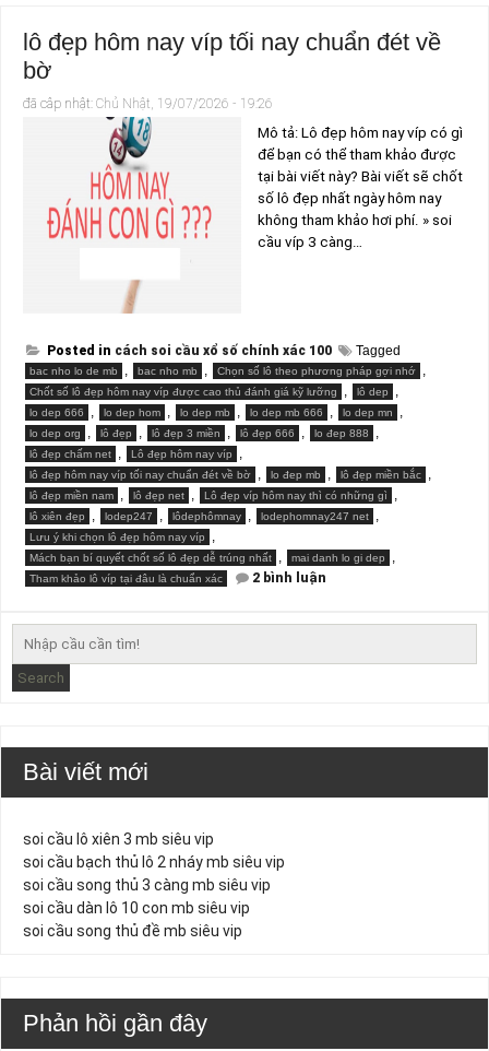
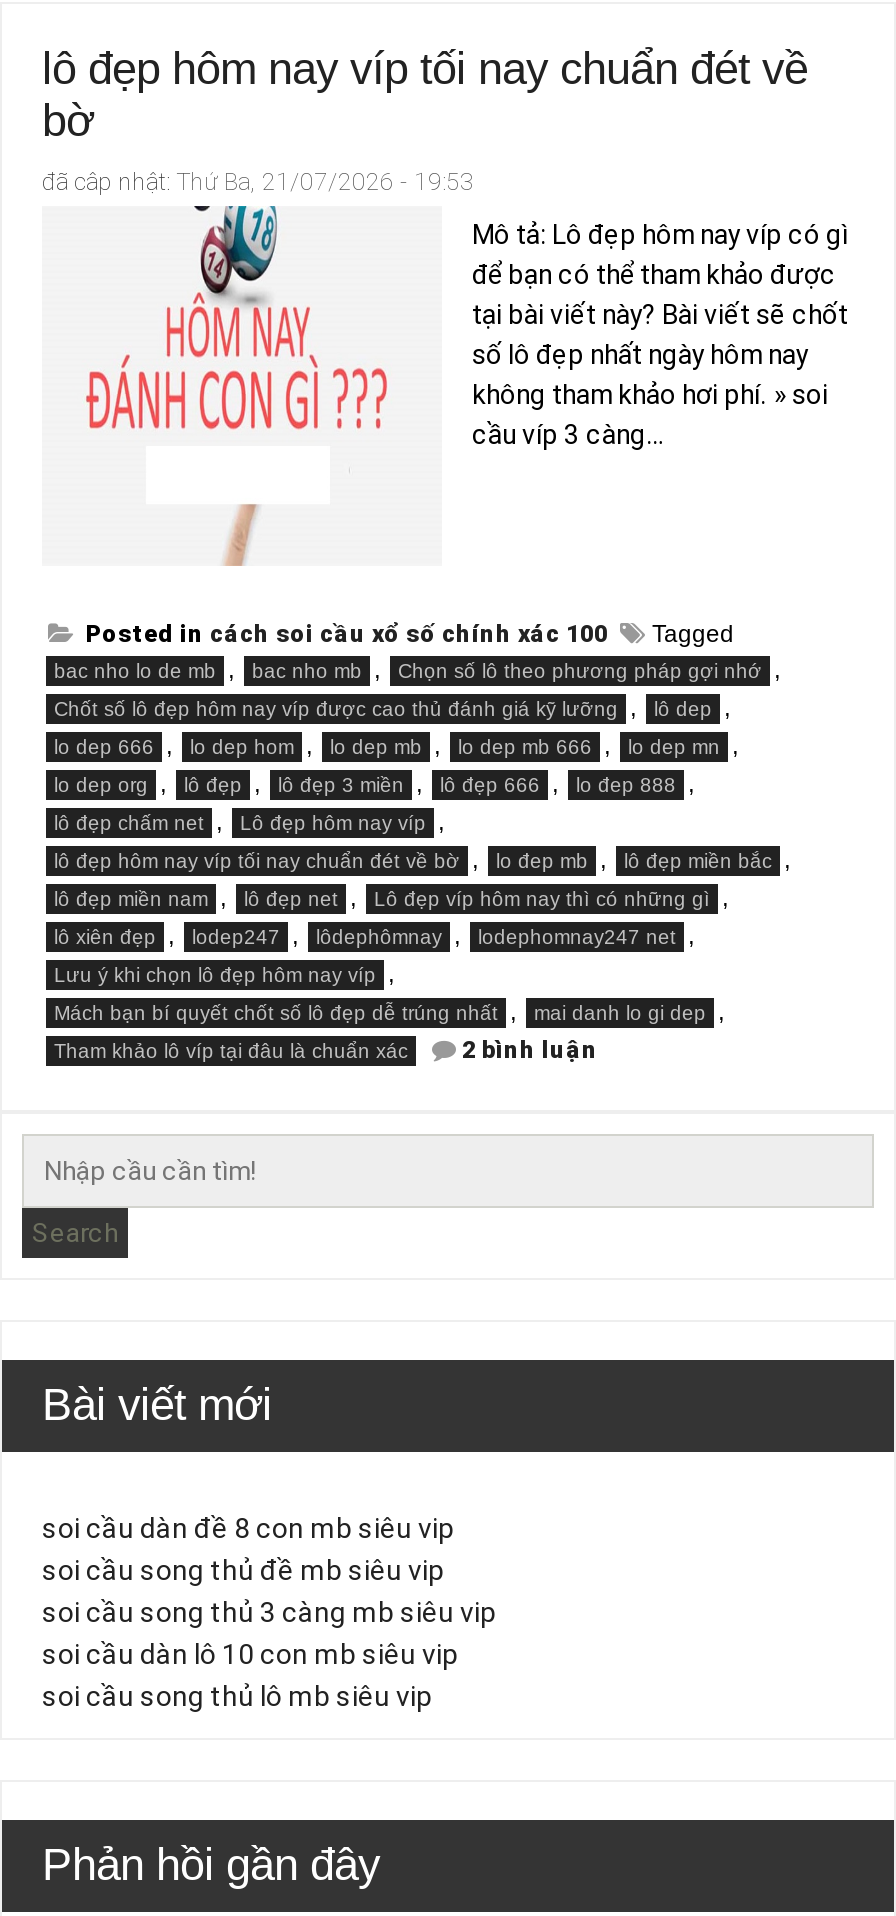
[23,96,273,111] đã câp nhật: Chủ Nhật, 19/07/2026 - 19:26 -> [42,168,474,196] đã câp nhật: Thứ Ba, 21/07/2026 - 19:53
[23,831,285,871] soi cầu lô xiên 3 mb siêu vip | soi cầu bạch thủ lô 2 nháy mb siêu vip -> [42,1513,454,1545] soi cầu dàn đề 8 con mb siêu vip
moved [23,922,242,940] -> [42,1555,444,1587]: soi cầu song thủ đề mb siêu vip
none -> [42,1681,432,1713] soi cầu song thủ lô mb siêu vip

